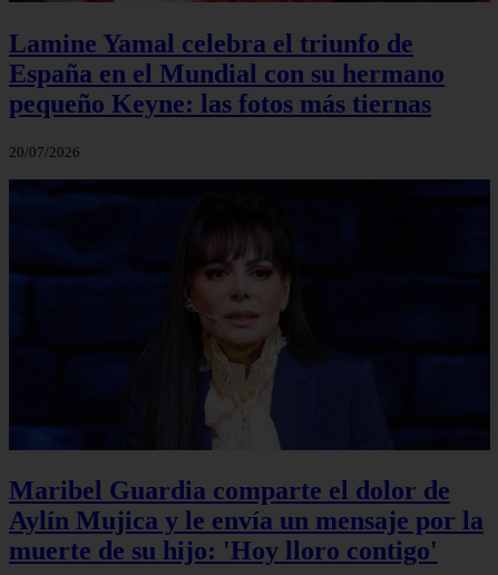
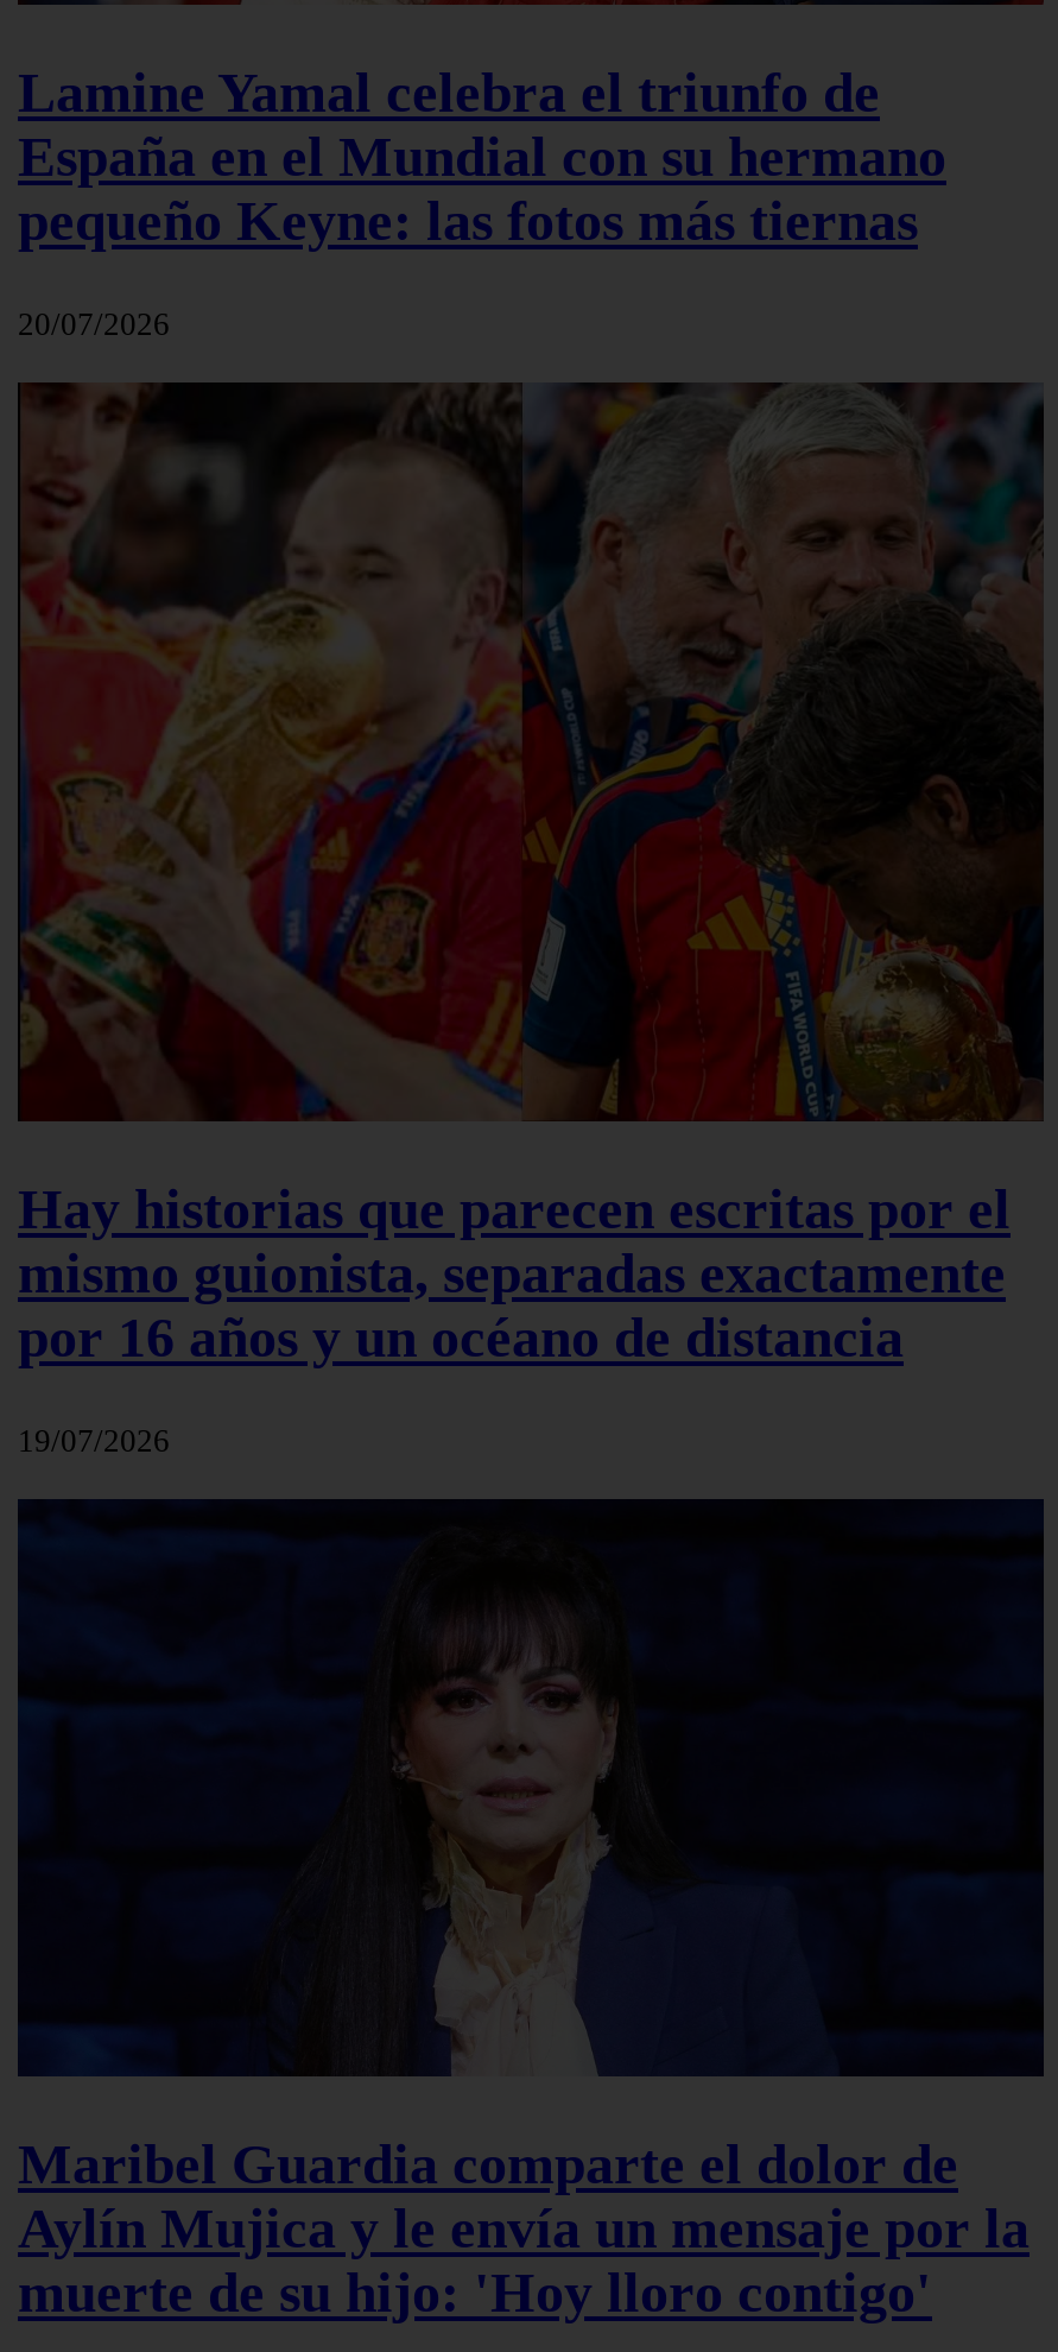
none -> [18,382,1046,1459] [image] | Hay historias que parecen escritas por el | mismo guionista, separadas exactamente | por 16 años y un océano de distancia | 19/07/2026

